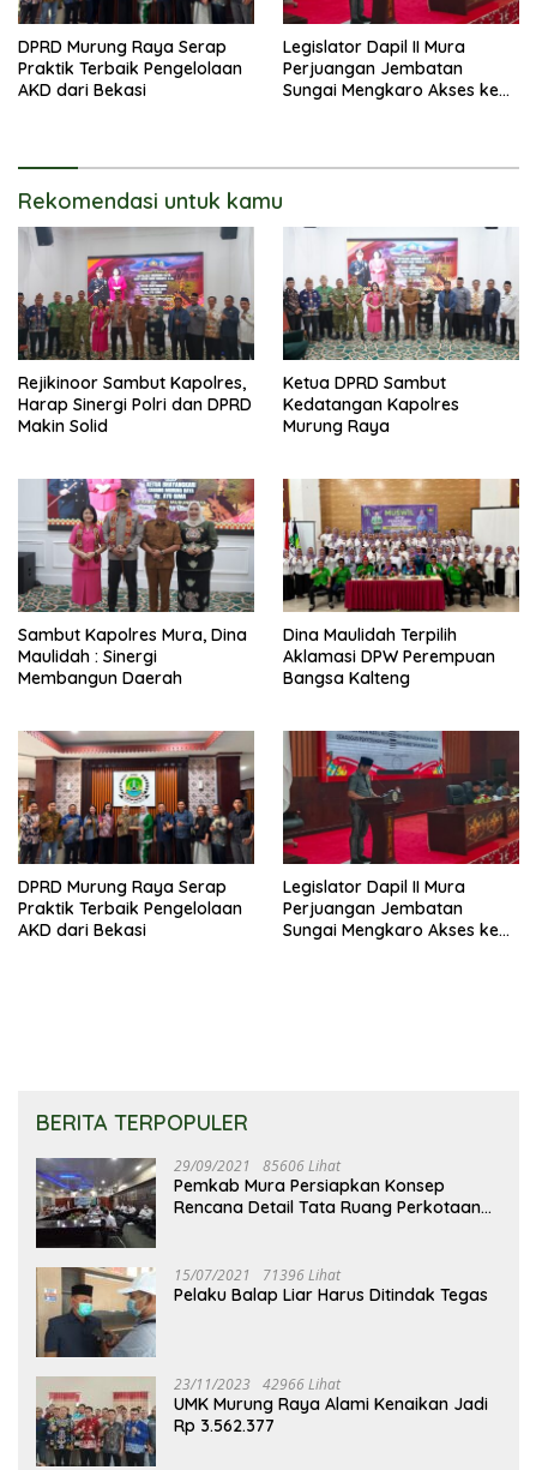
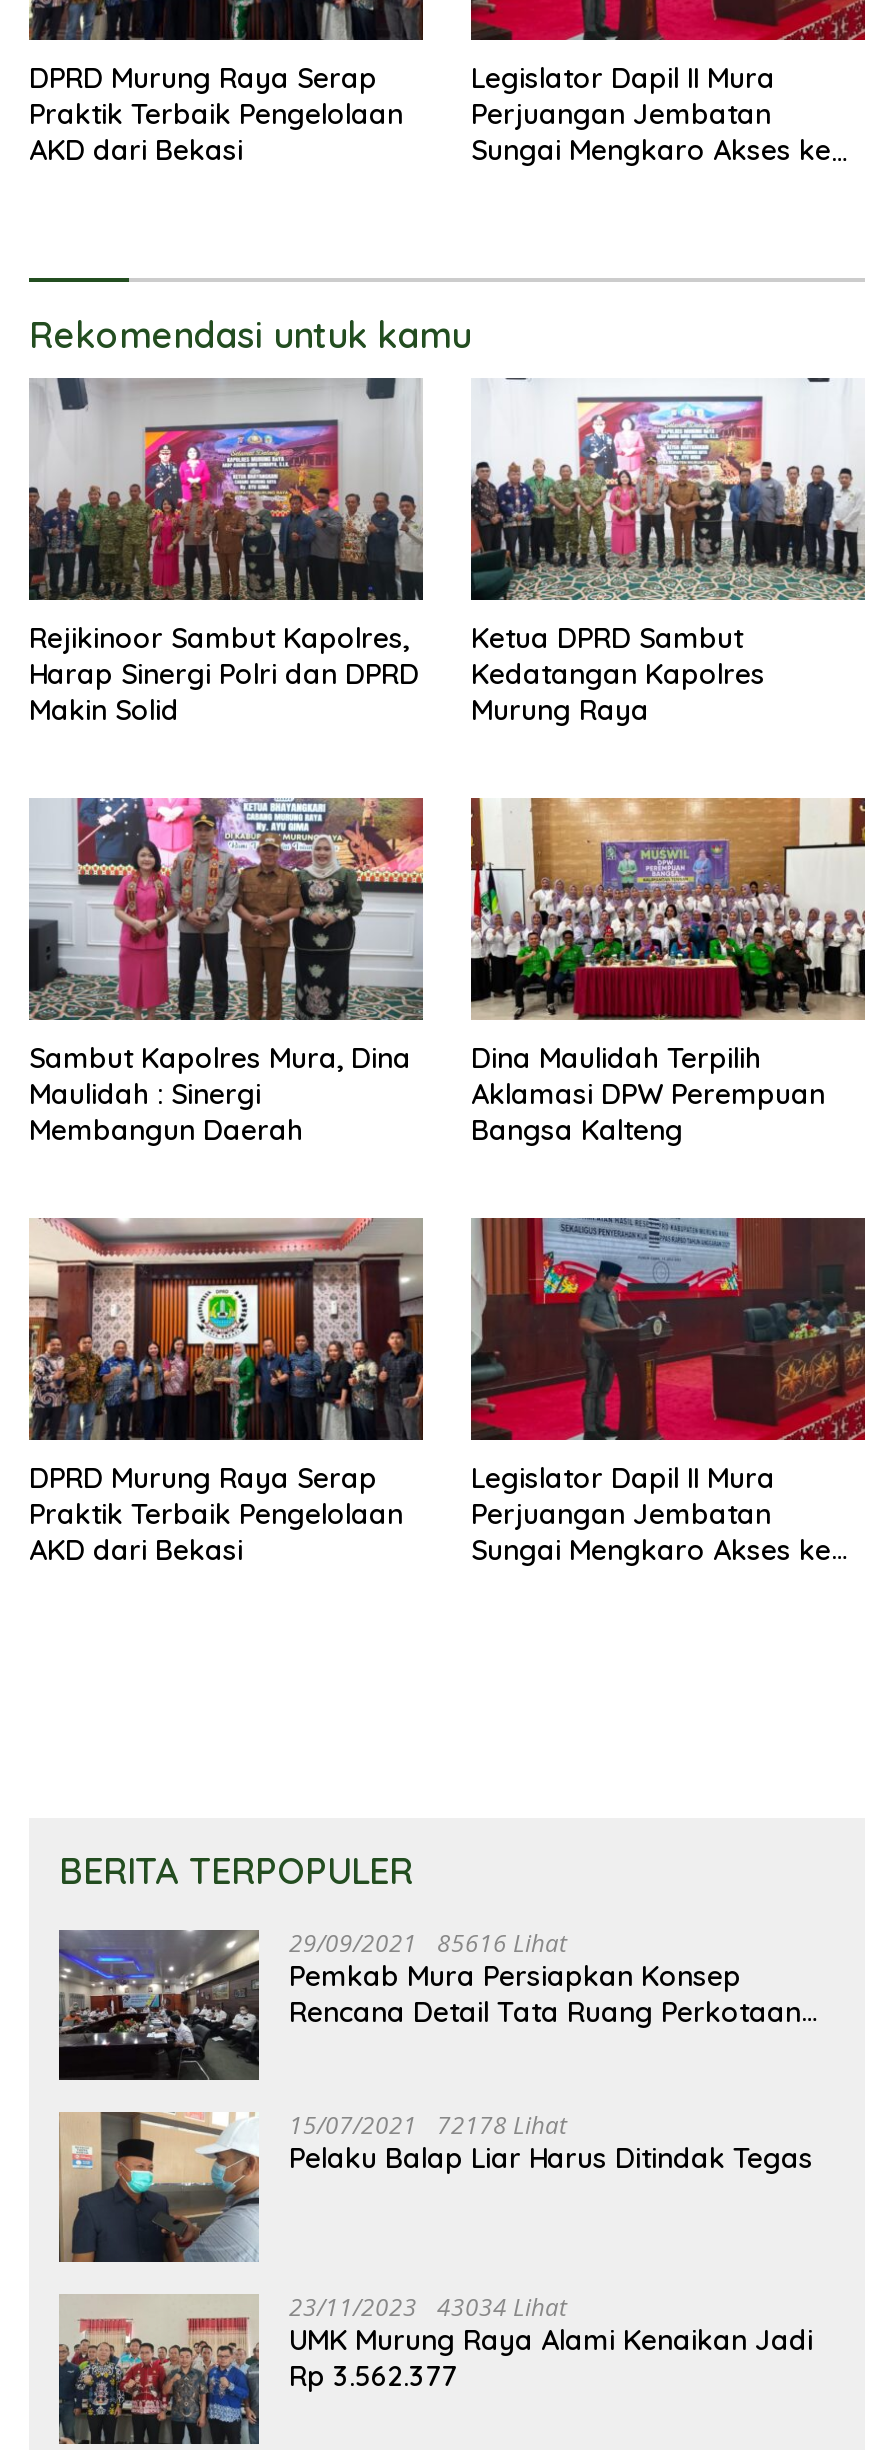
[174,1155,341,1176] 29/09/2021 85606 Lihat -> [289,1925,567,1959] 29/09/2021 85616 Lihat
[174,1264,341,1285] 15/07/2021 71396 Lihat -> [289,2107,567,2141] 15/07/2021 72178 Lihat
[174,1374,341,1394] 23/11/2023 42966 Lihat -> [289,2289,567,2323] 23/11/2023 43034 Lihat

